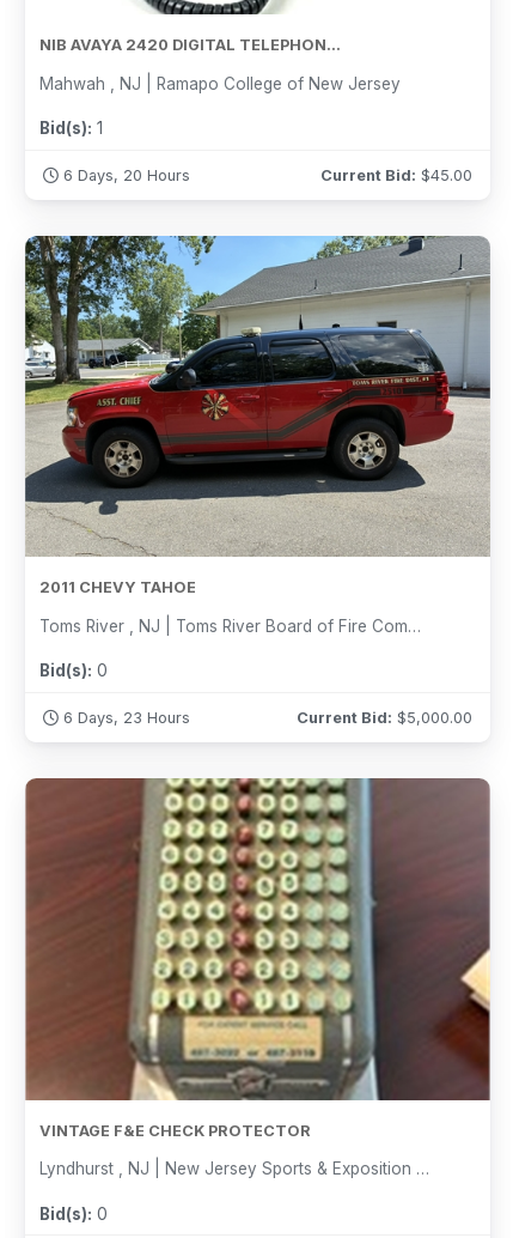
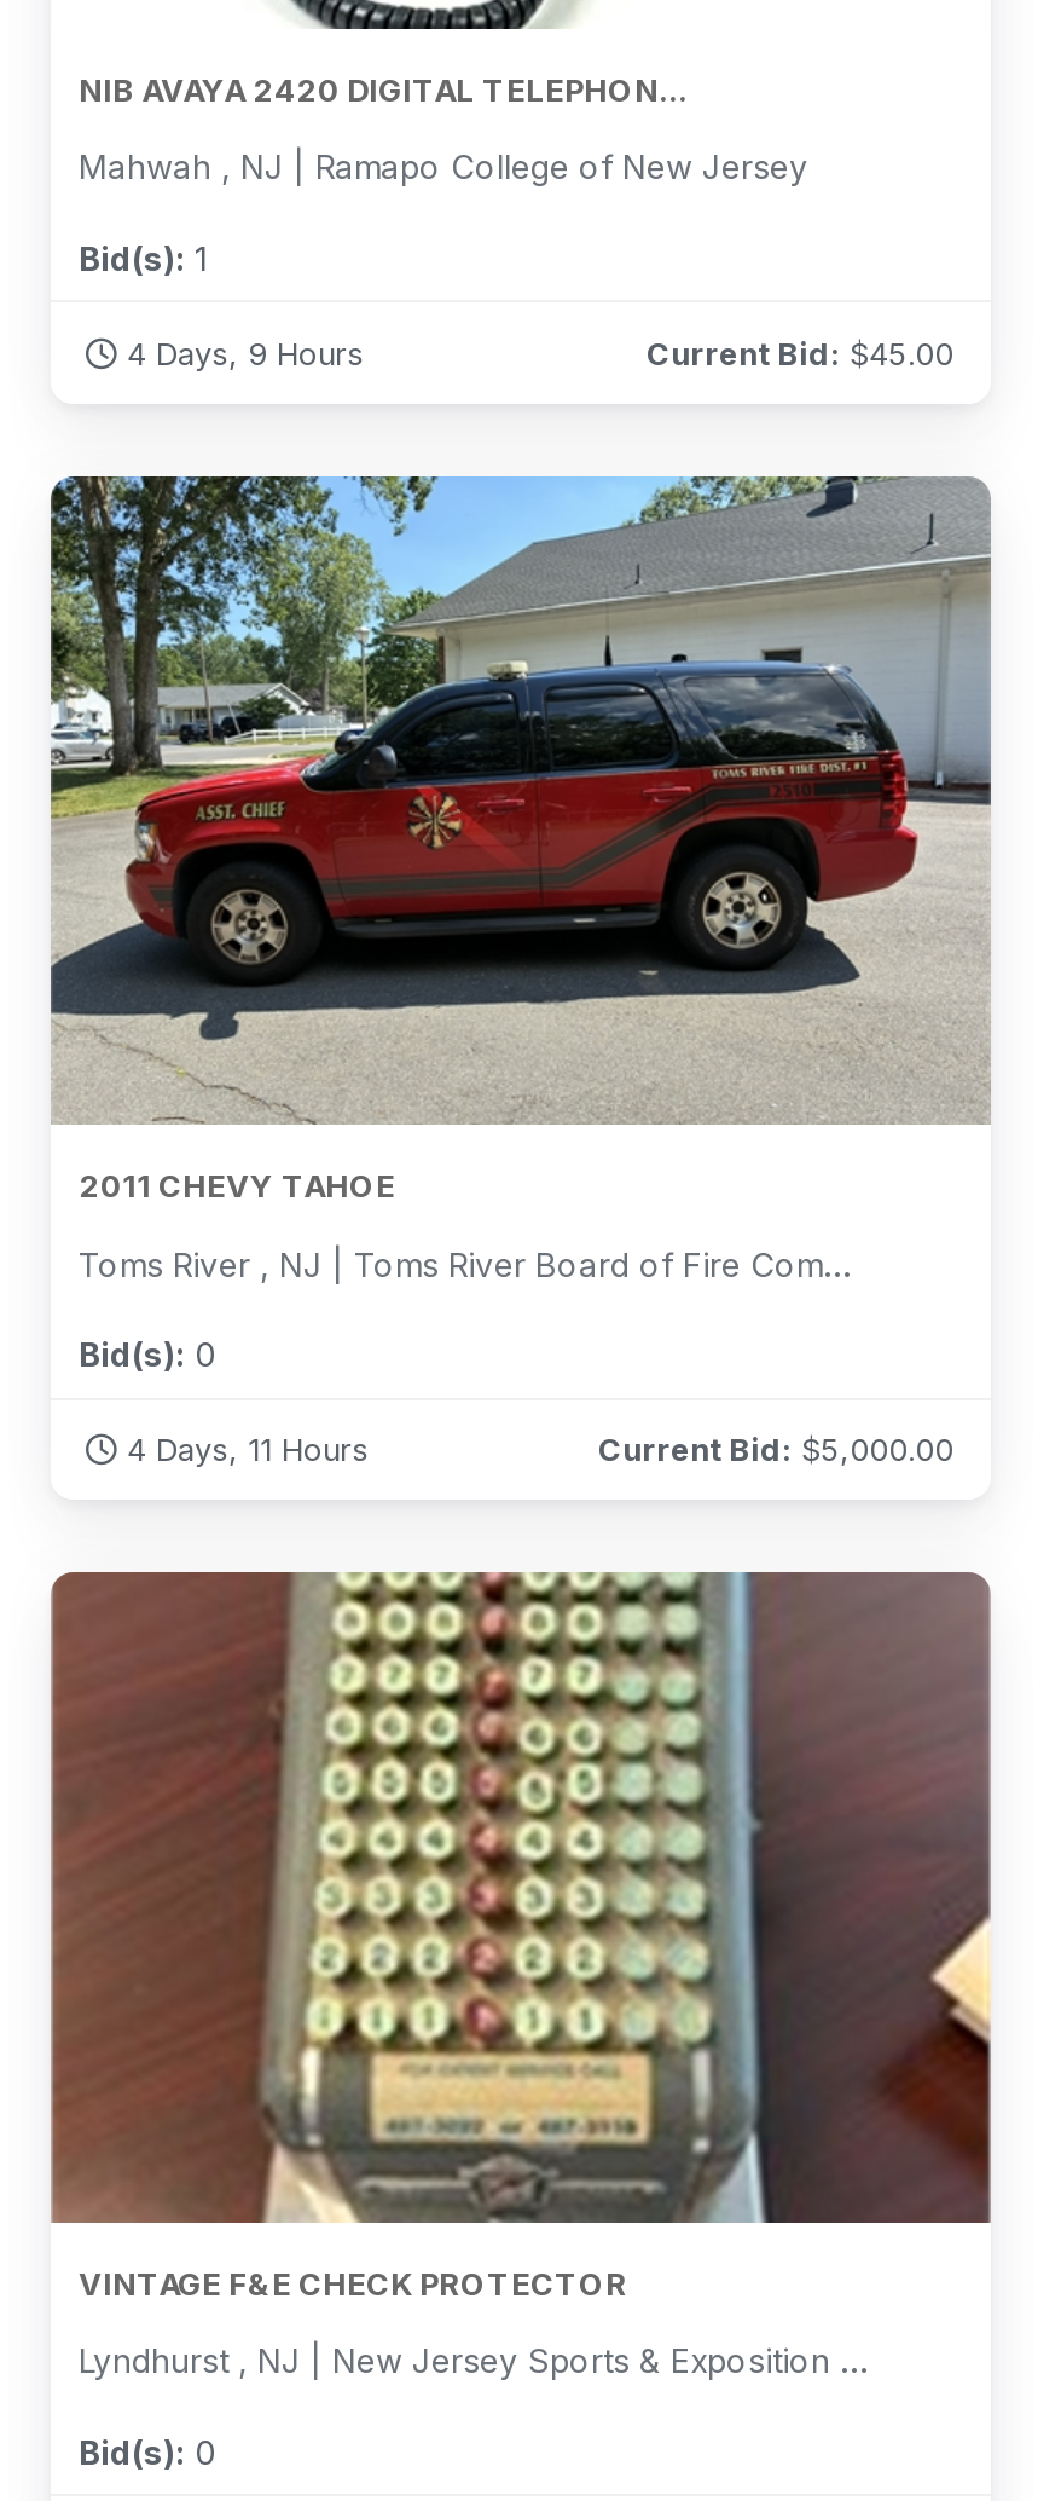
[63,166,190,184] 6 Days, 20 Hours -> [127,336,364,372] 4 Days, 9 Hours
[63,709,190,727] 6 Days, 23 Hours -> [127,1432,369,1469] 4 Days, 11 Hours

